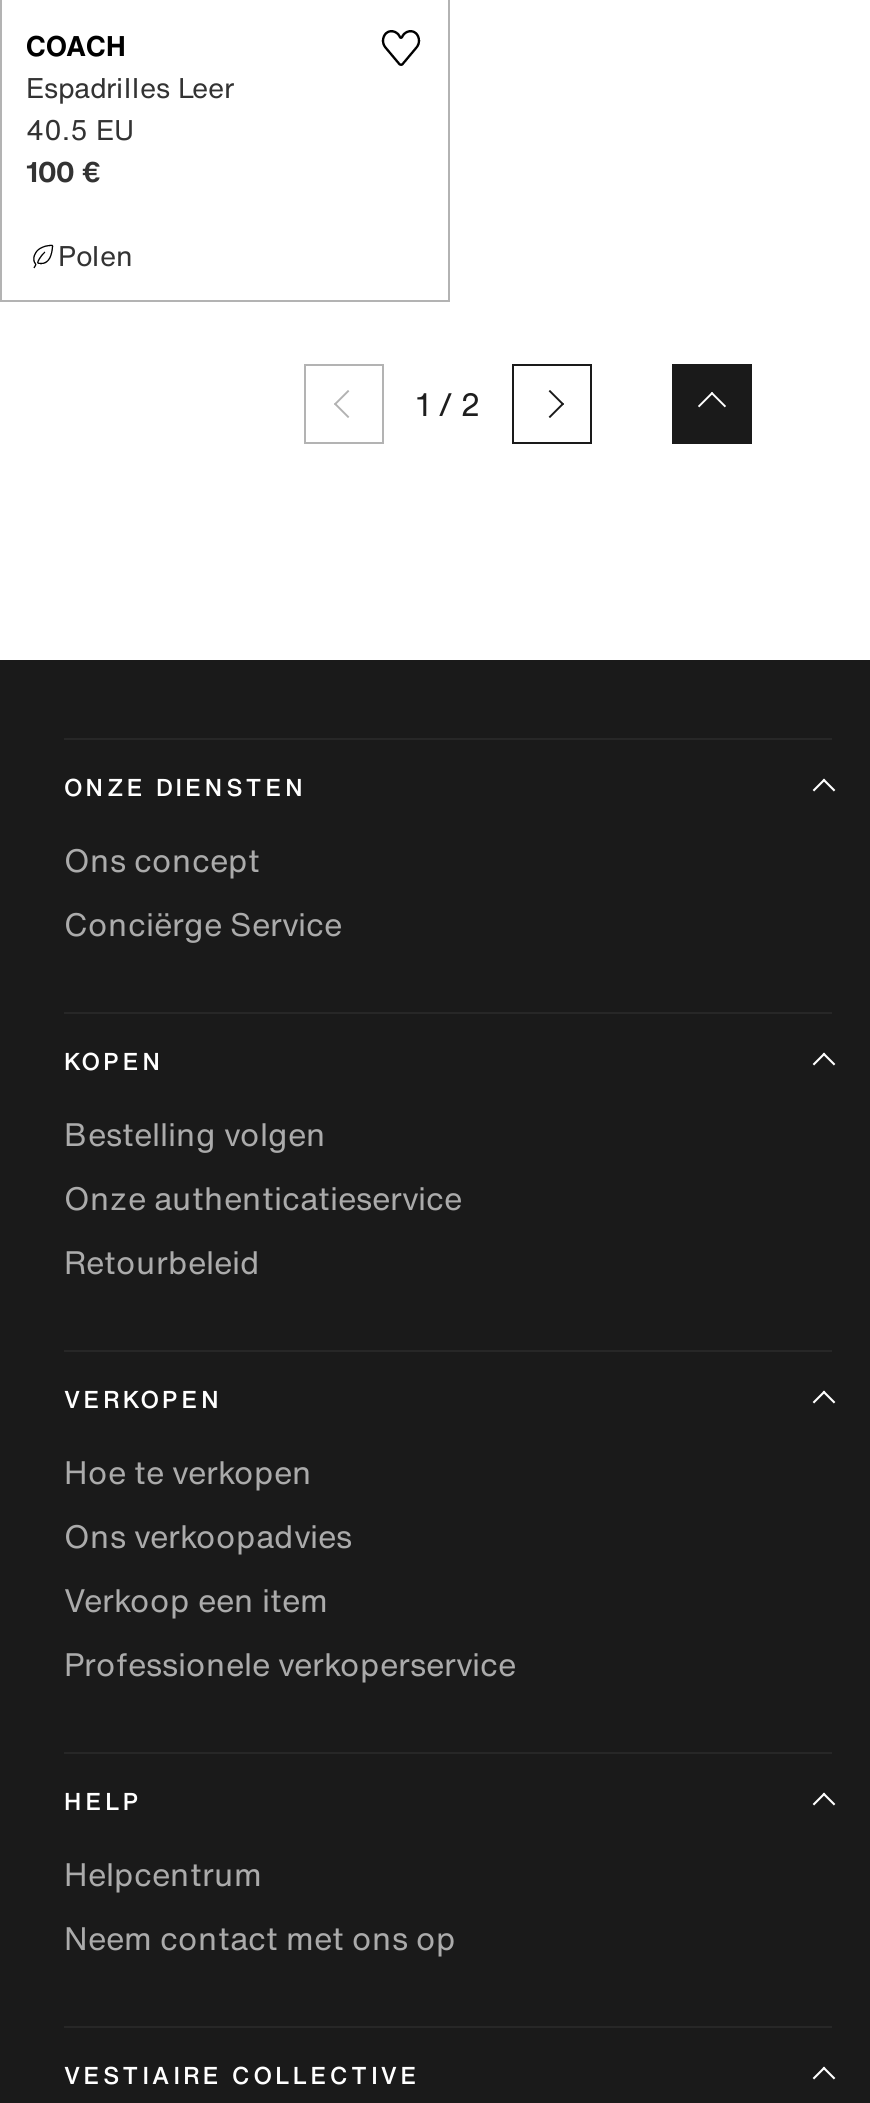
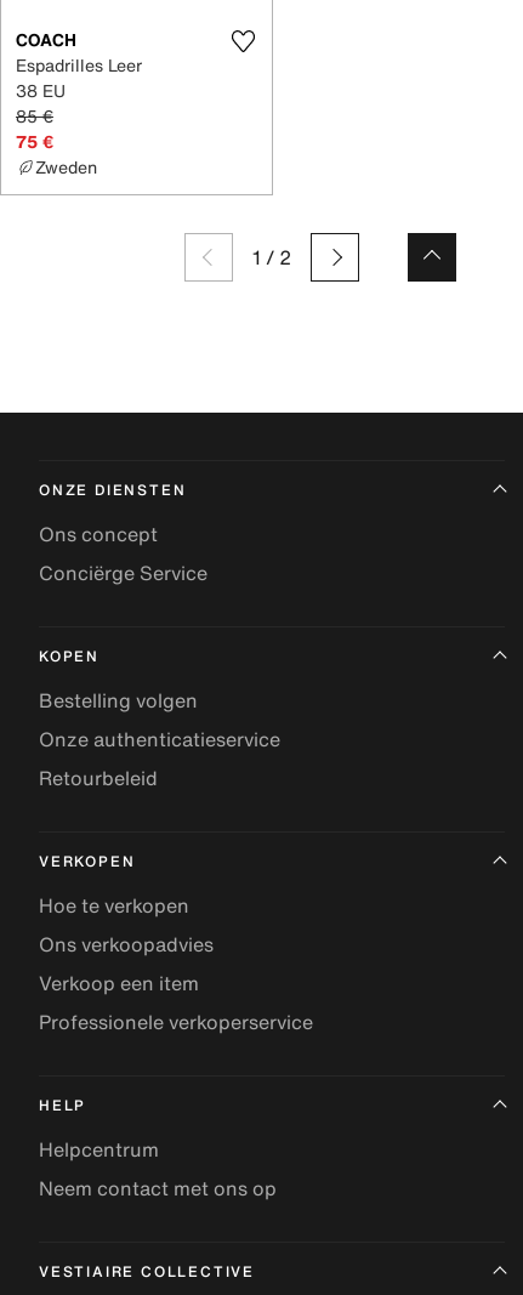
[26,108,142,276] 40.5 EU | 100 € | Polen -> [16,78,97,180] 38 EU | 85 € | 75 € | Zweden

